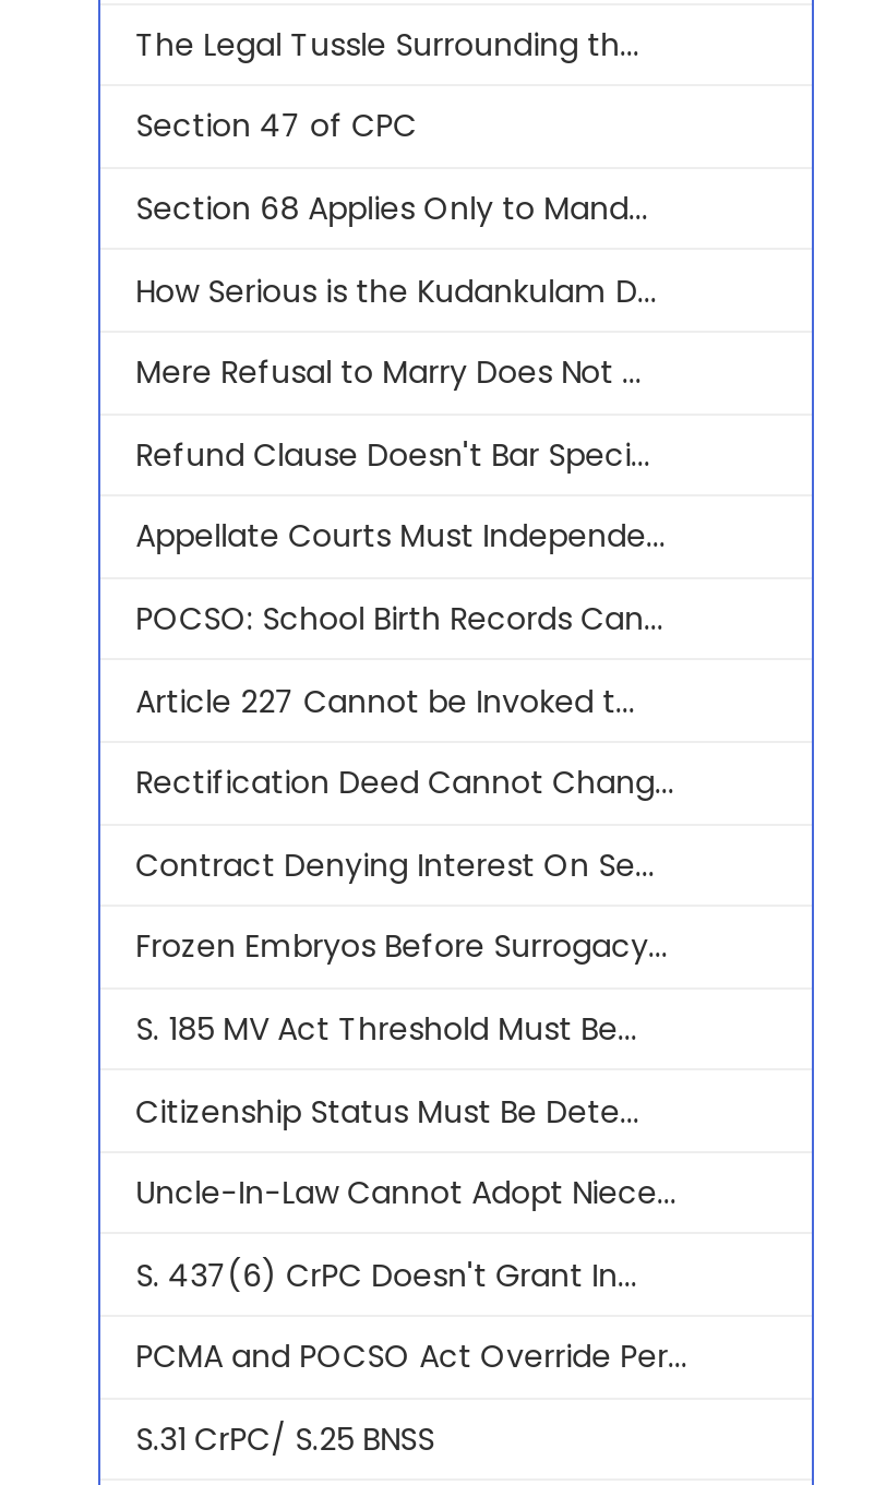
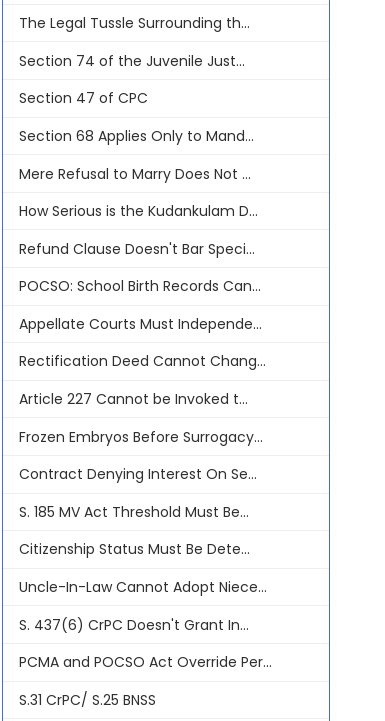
none -> [19,51,245,71] Section 74 of the Juvenile Just...
moved [136,269,657,313] -> [19,201,258,221]: How Serious is the Kudankulam D...
moved [136,515,666,559] -> [19,314,262,334]: Appellate Courts Must Independe...
moved [136,680,635,723] -> [19,389,248,409]: Article 227 Cannot be Invoked t...
moved [136,844,655,887] -> [19,464,257,484]: Contract Denying Interest On Se...

